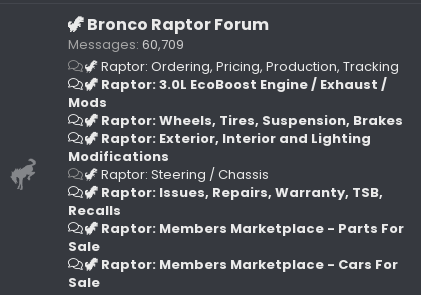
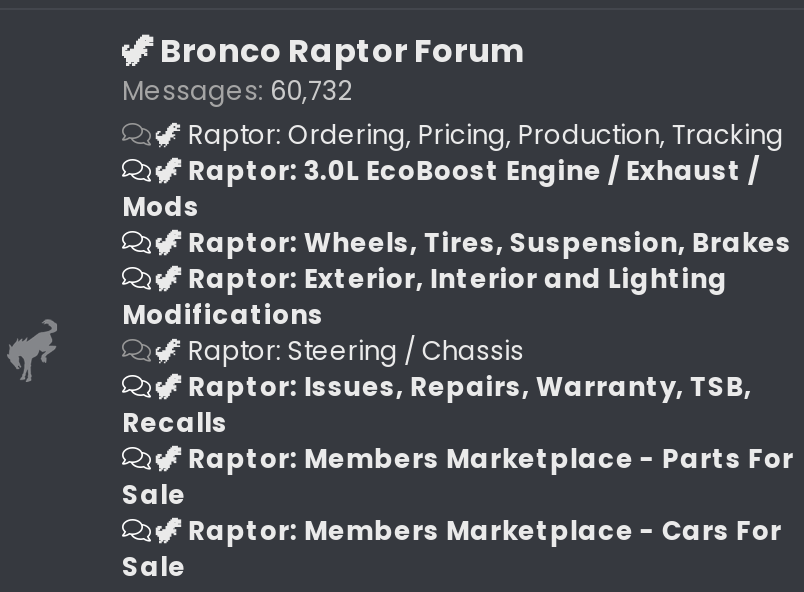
[68,35,184,54] Messages 60,709 -> [122,72,354,110] Messages 60,732

